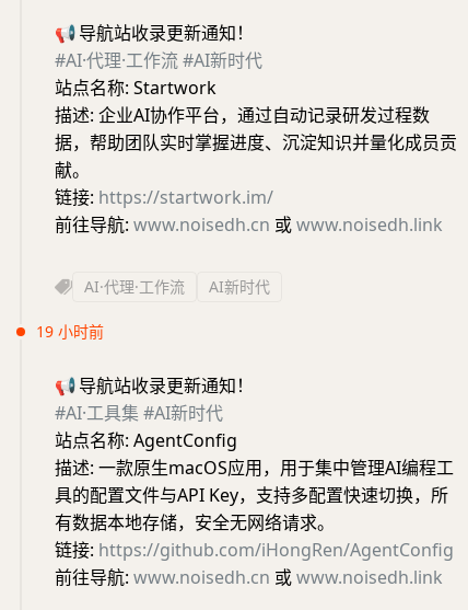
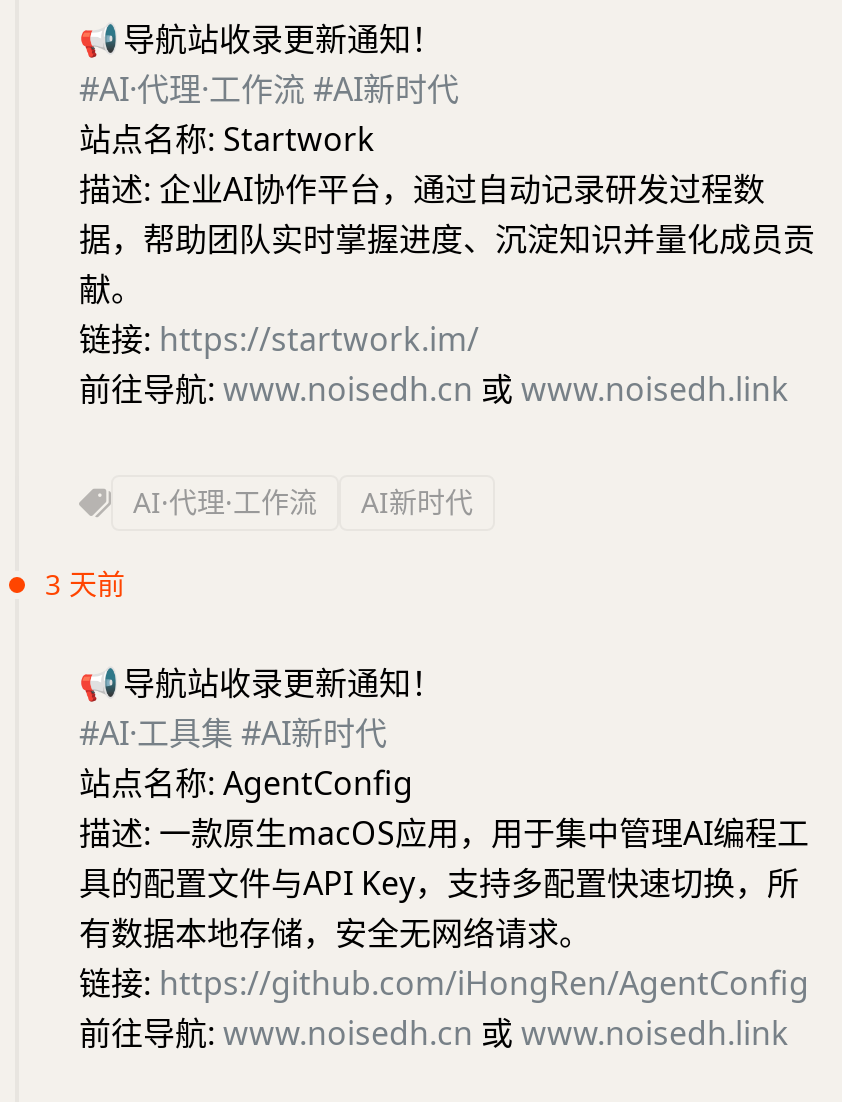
[36,321,104,342] 19 小时前 -> [45,565,125,603] 3 天前

